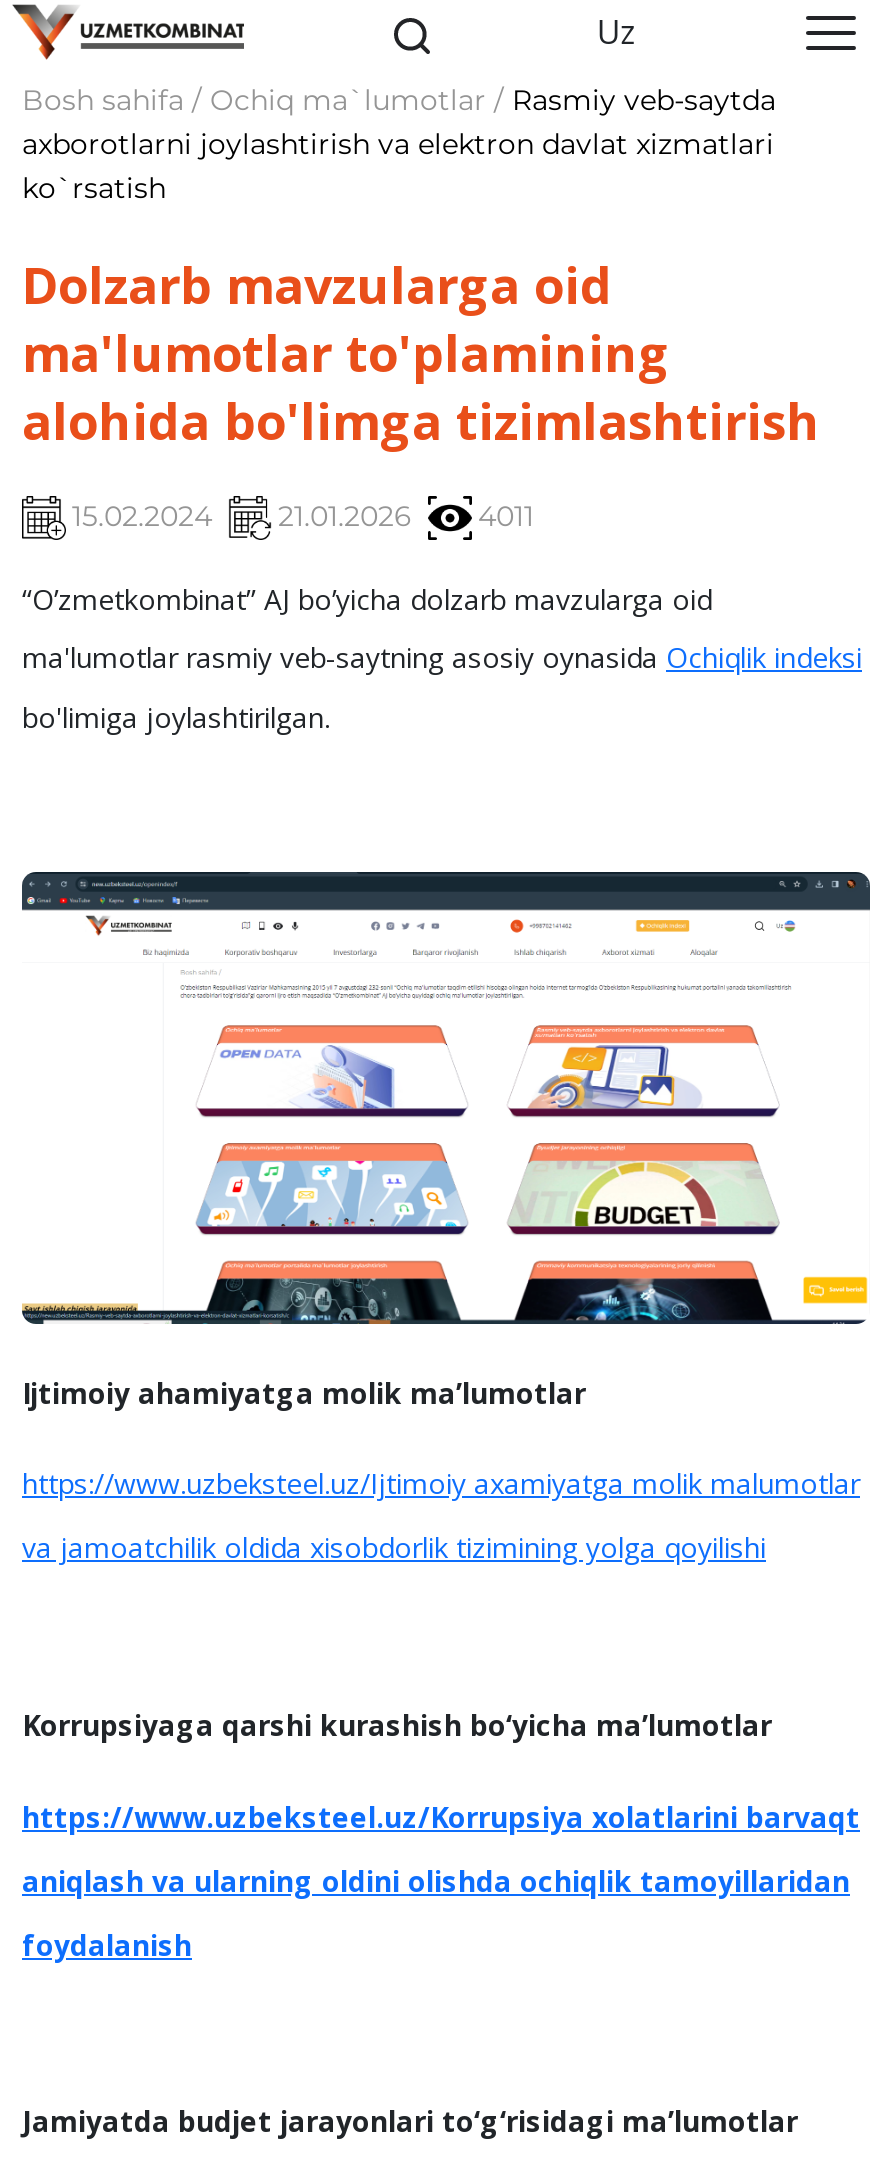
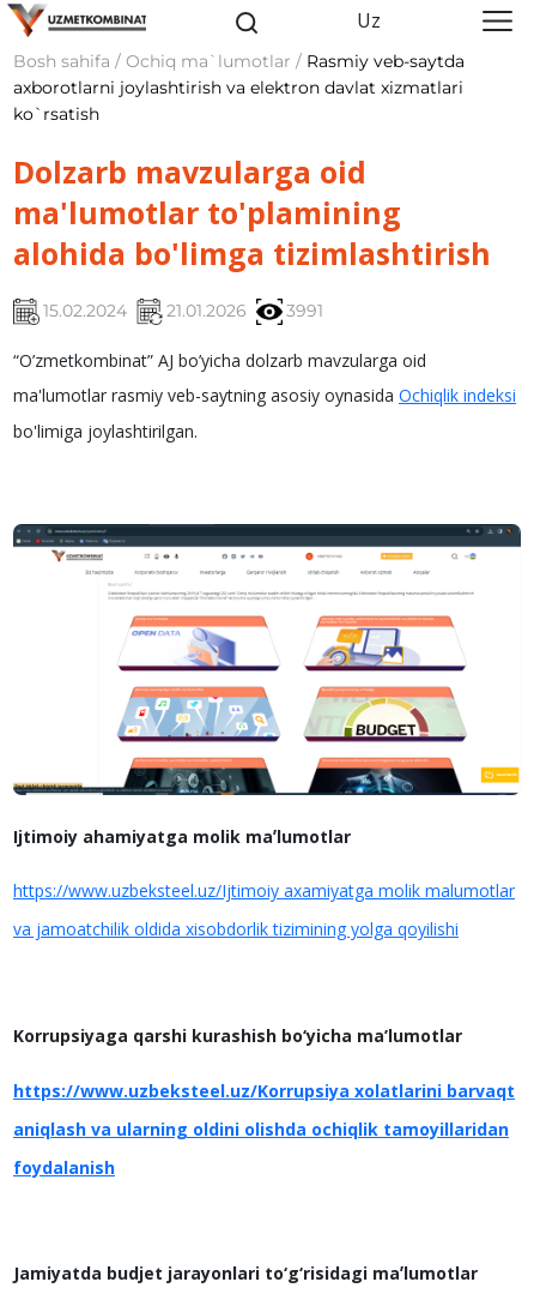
[72,498,534,534] 15.02.2024 21.01.2026 4011 -> [43,300,323,321] 15.02.2024 21.01.2026 3991

